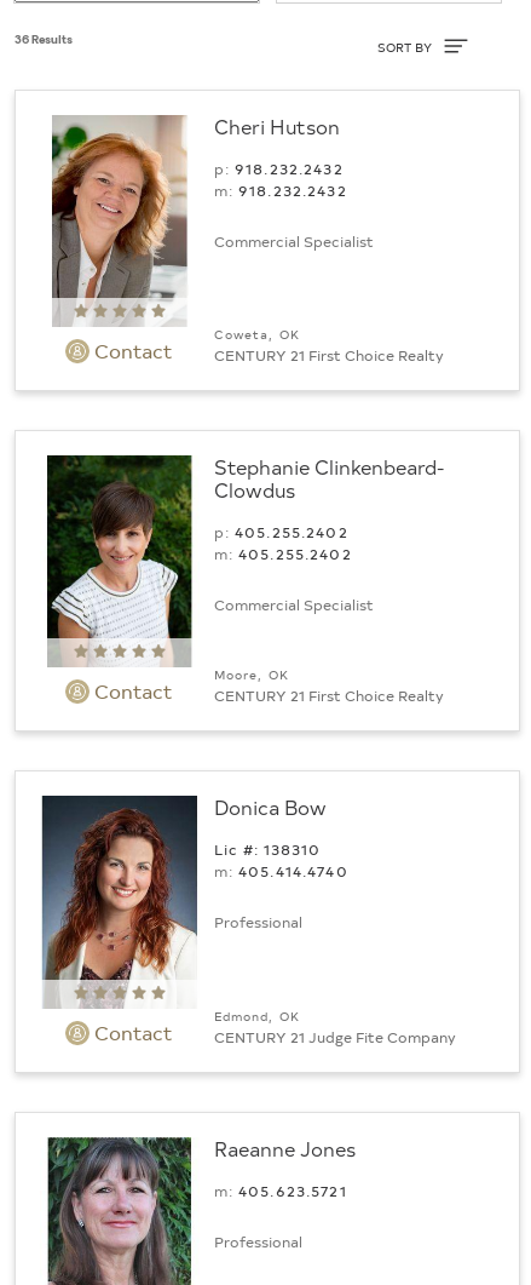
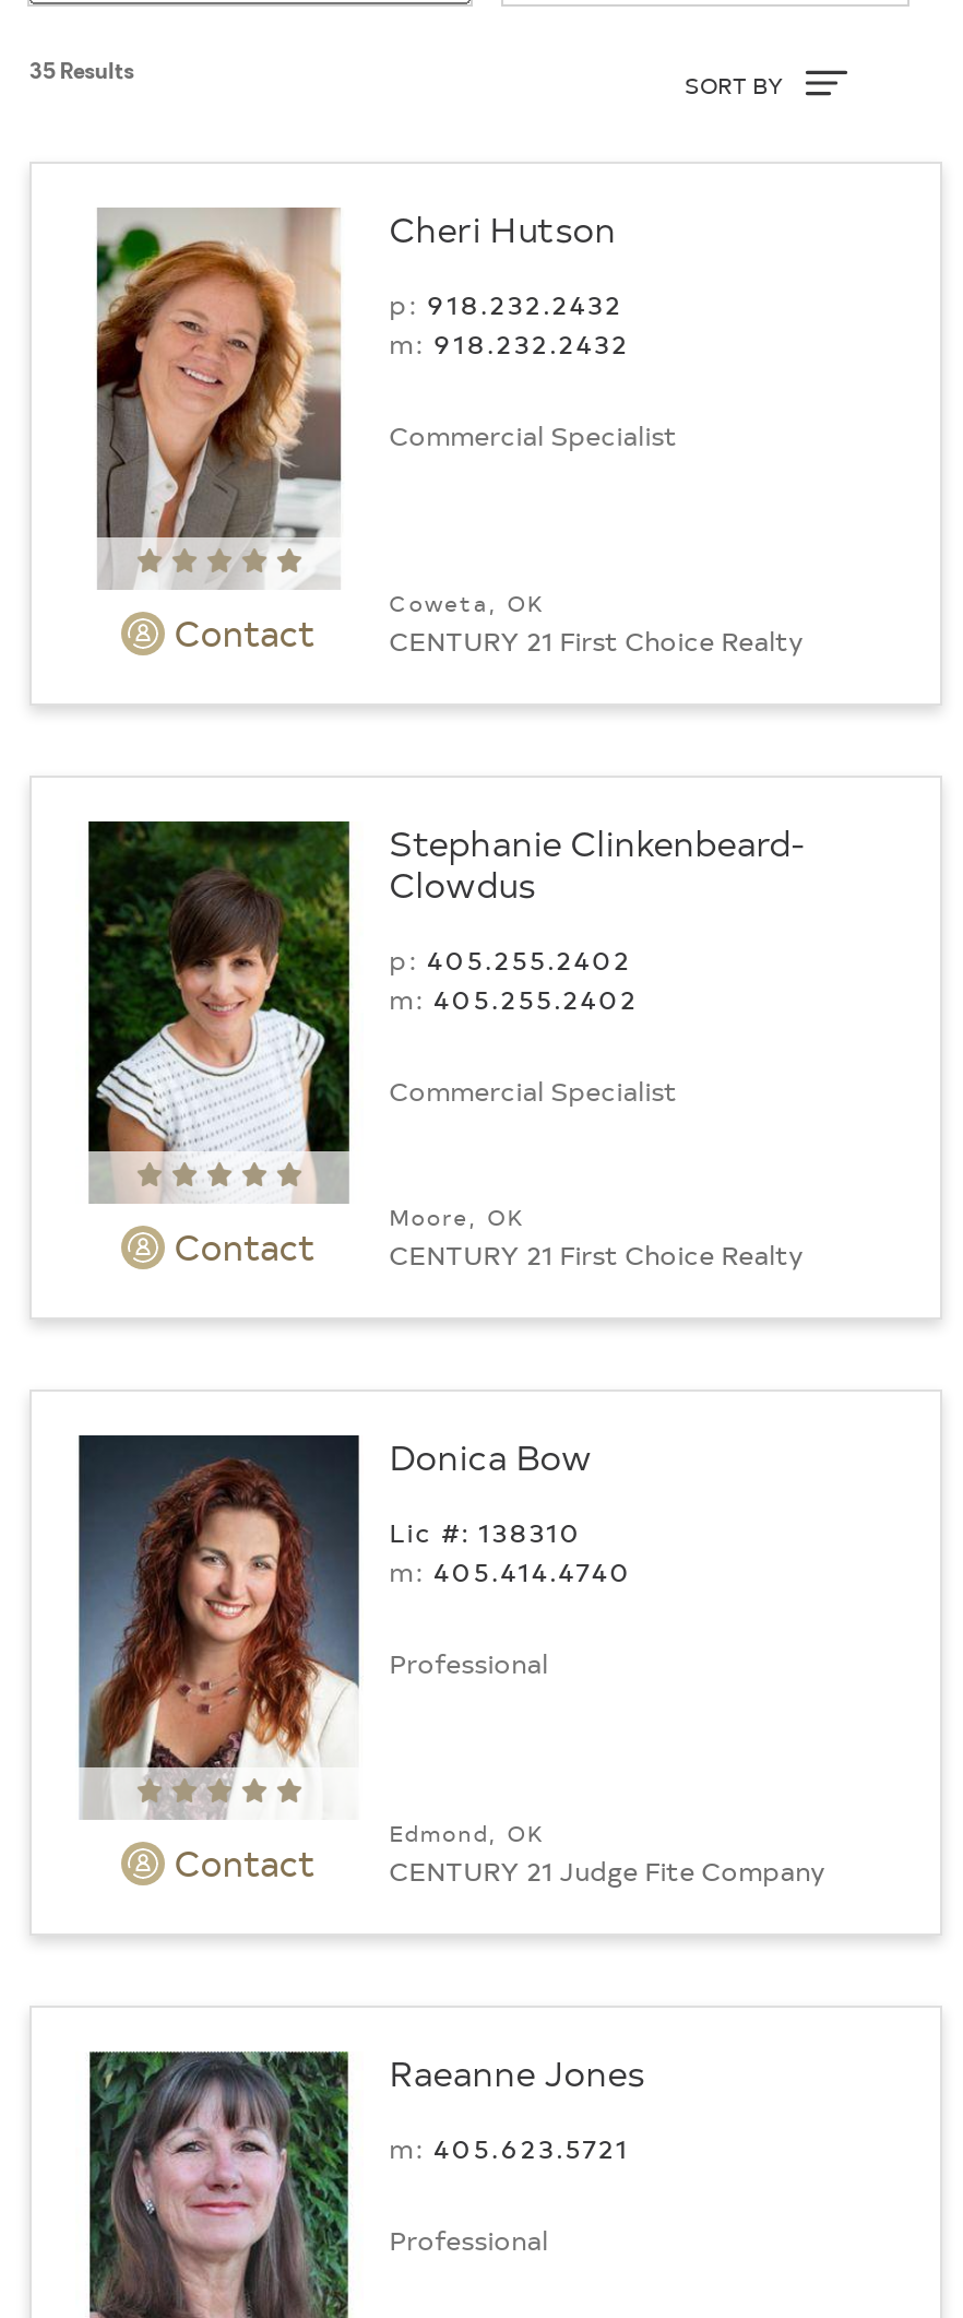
[15,33,73,47] 36 Results -> [29,60,134,84] 35 Results

